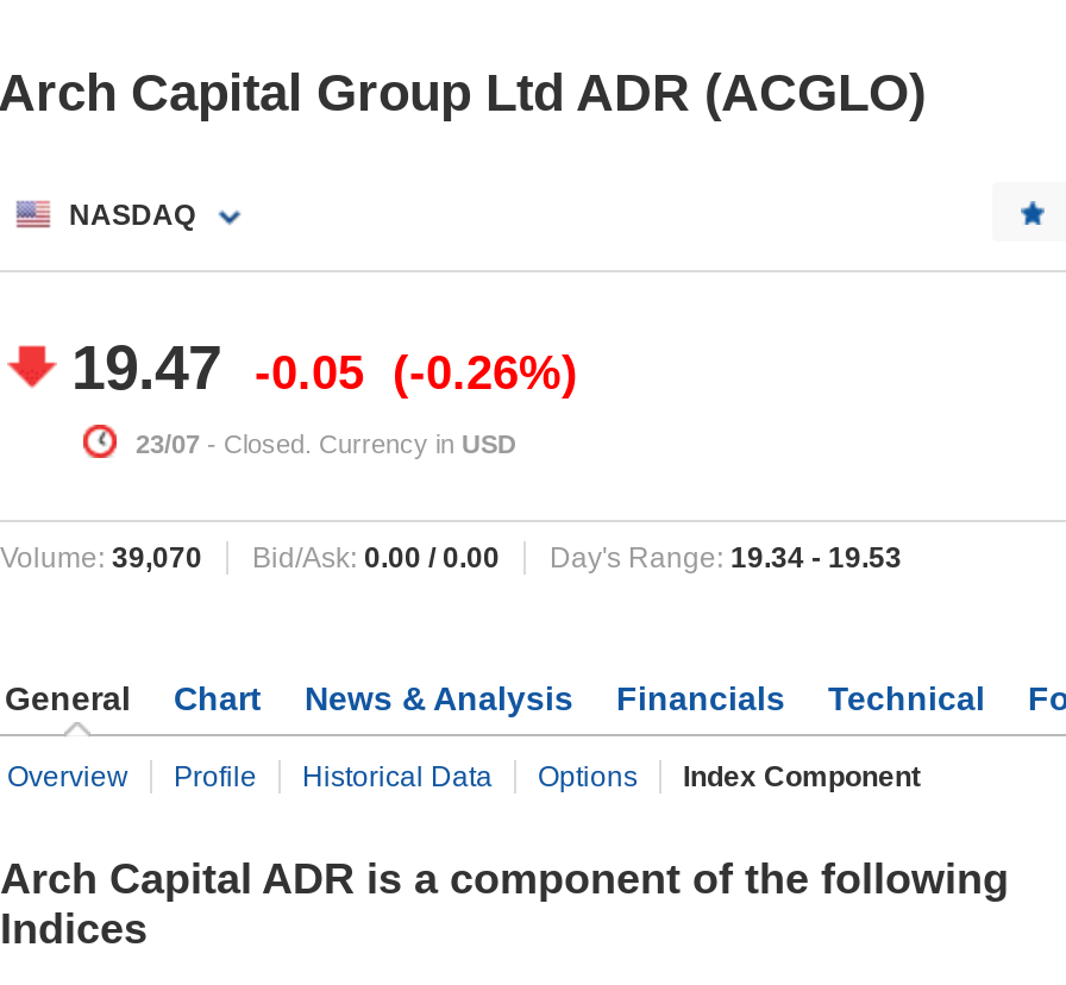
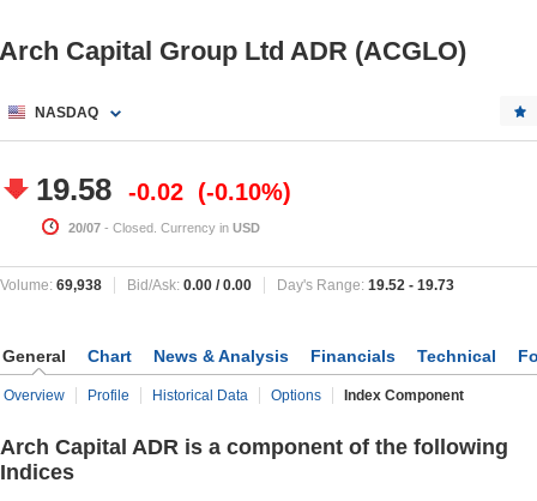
[71,332,221,403] 19.47 -> [36,171,111,207] 19.58
[255,346,364,399] -0.05 -> [128,179,183,205] -0.02
[409,346,562,399] -0.26% -> [206,179,283,205] -0.10%
[136,429,516,458] 23/07 - Closed. Currency in USD -> [68,221,260,235] 20/07 - Closed. Currency in USD
[0,542,202,575] Volume: 39,070 -> [0,277,102,294] Volume: 69,938
[550,542,902,575] Day's Range: 19.34 - 19.53 -> [277,277,454,294] Day's Range: 19.52 - 19.73

